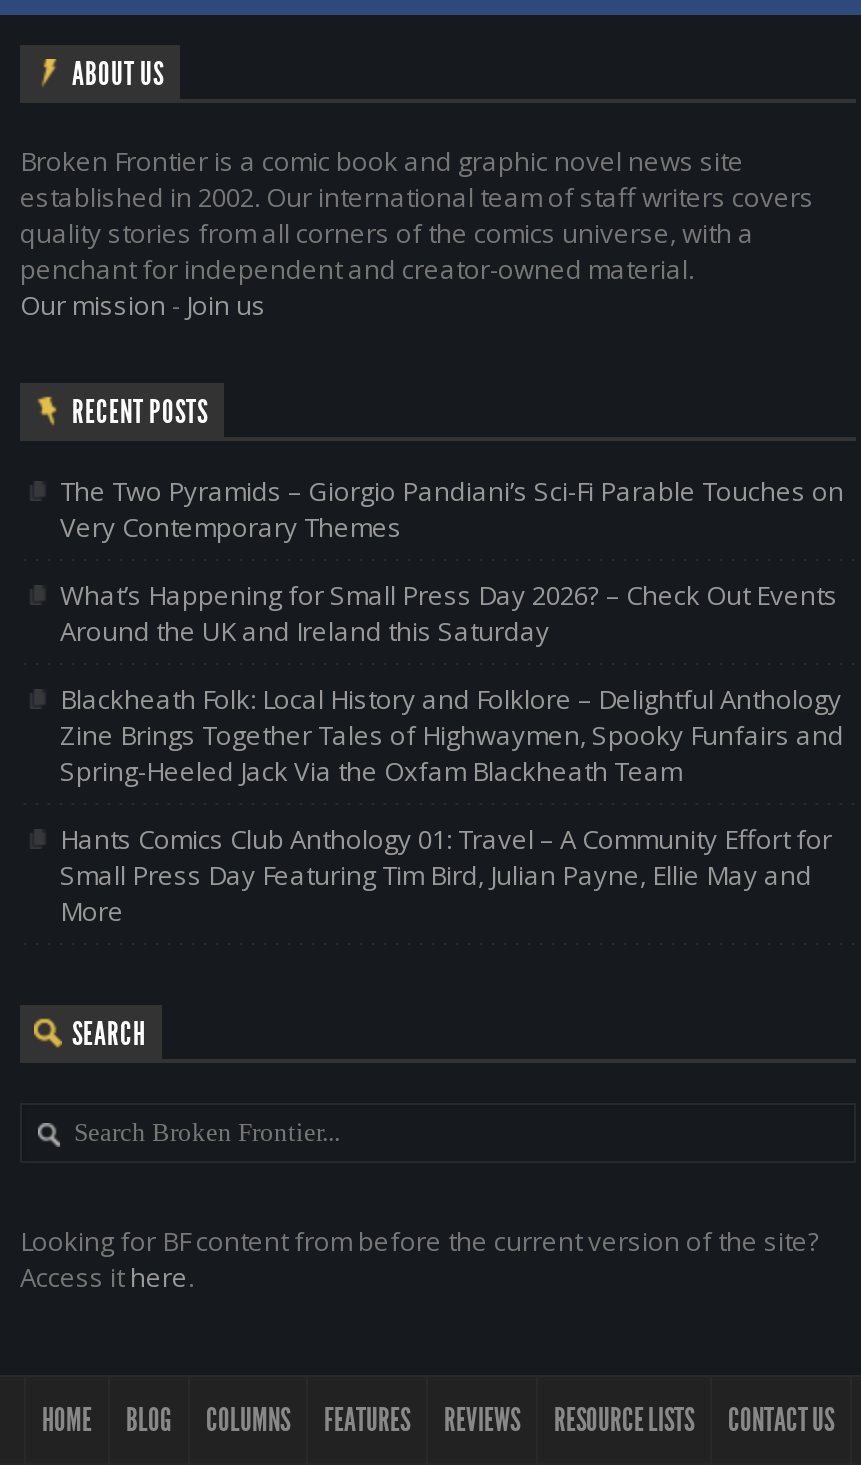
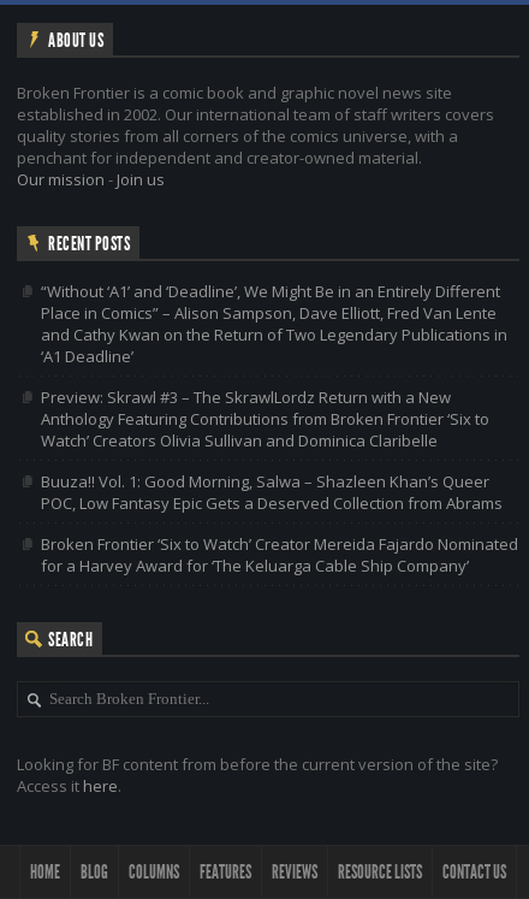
[60,473,844,545] The Two Pyramids – Giorgio Pandiani’s Sci-Fi Parable Touches on | Very Contemporary Themes -> [41,280,507,367] “Without ‘A1’ and ‘Deadline’, We Might Be in an Entirely Different | Place in Comics” – Alison Sampson, Dave Elliott, Fred Van Lente | and Cathy Kwan on the Return of Two Legendary Publications in | ‘A1 Deadline’
[60,577,838,649] What’s Happening for Small Press Day 2026? – Check Out Events | Around the UK and Ireland this Saturday -> [41,386,489,451] Preview: Skrawl #3 – The SkrawlLordz Return with a New | Anthology Featuring Contributions from Broken Frontier ‘Six to | Watch’ Creators Olivia Sullivan and Dominica Claribelle
[60,681,844,789] Blackheath Folk: Local History and Folklore – Delightful Anthology | Zine Brings Together Tales of Highwaymen, Spooky Funfairs and | Spring-Heeled Jack Via the Oxfam Blackheath Team -> [41,471,503,514] Buuza!! Vol. 1: Good Morning, Salwa – Shazleen Khan’s Queer | POC, Low Fantasy Epic Gets a Deserved Collection from Abrams
[60,821,832,929] Hants Comics Club Anthology 01: Travel – A Community Effort for | Small Press Day Featuring Tim Bird, Julian Payne, Ellie May and | More -> [41,533,518,576] Broken Frontier ‘Six to Watch’ Creator Mereida Fajardo Nominated | for a Harvey Award for ‘The Keluarga Cable Ship Company’

